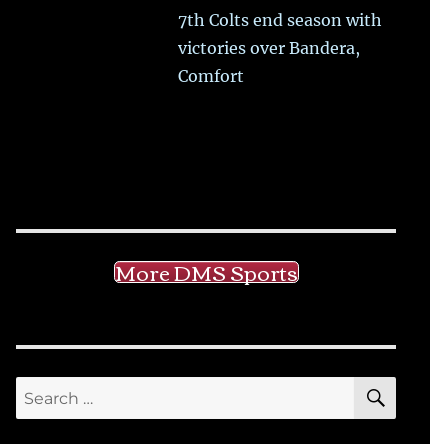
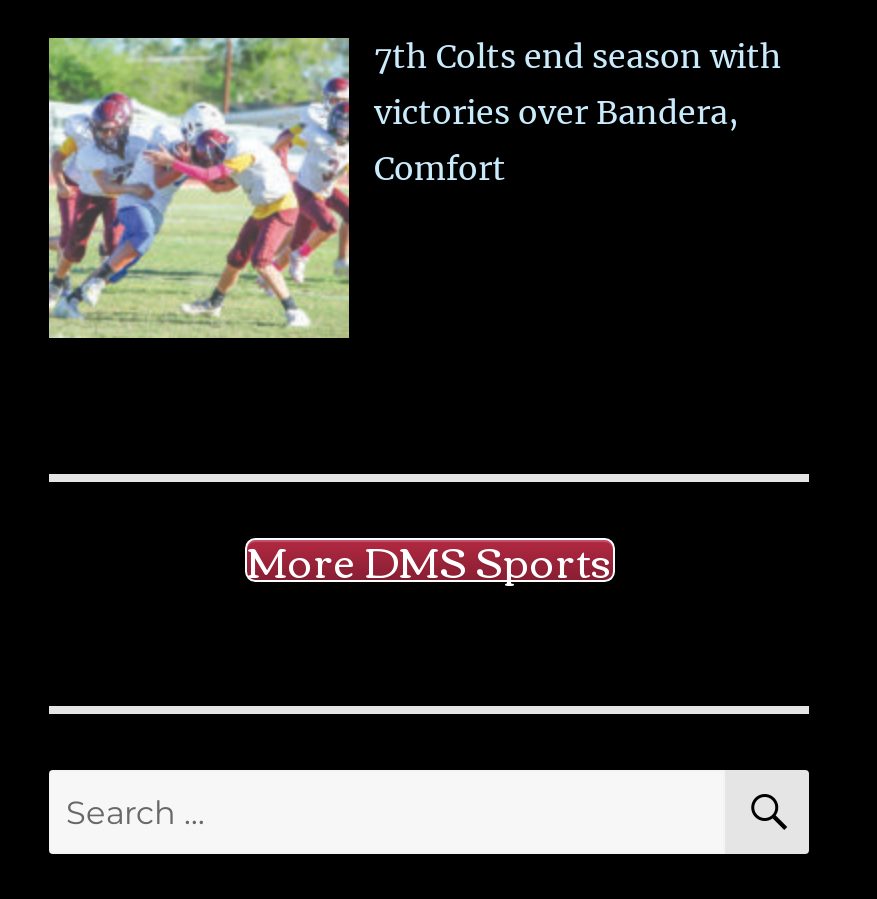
none -> [47,36,351,340] [image]

